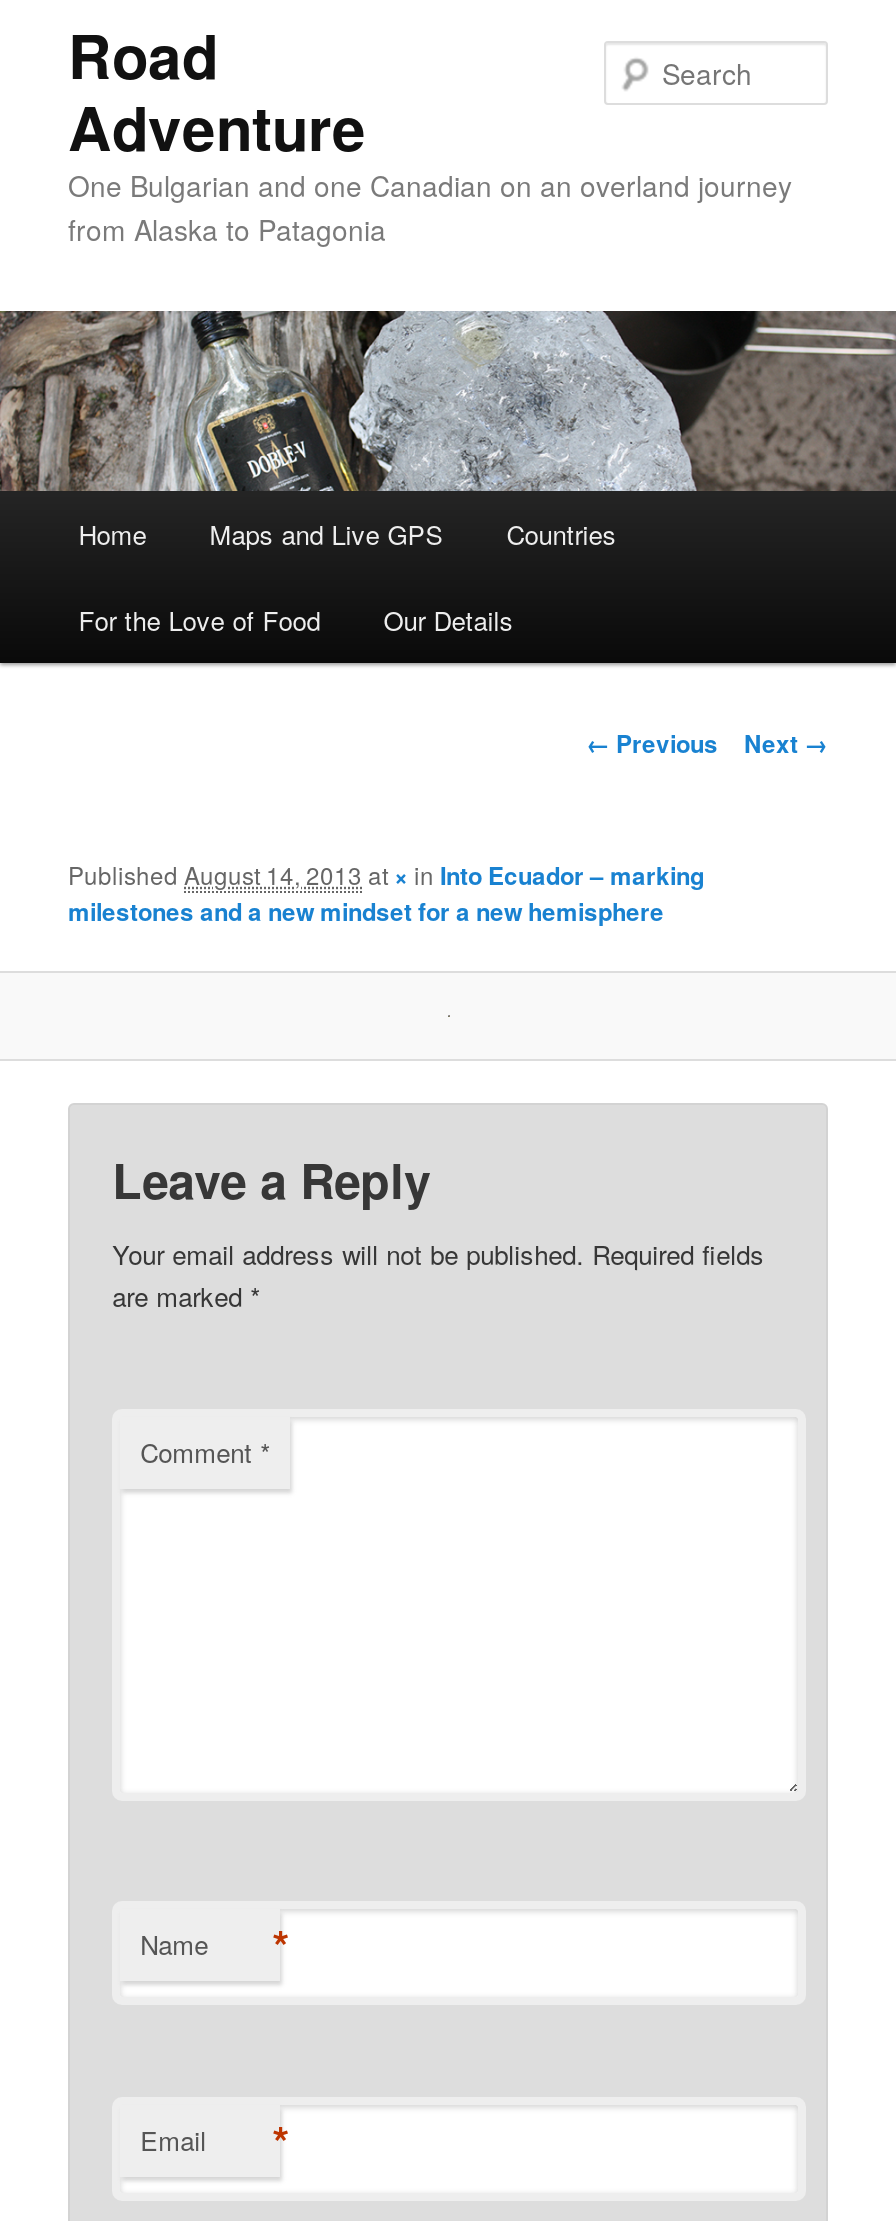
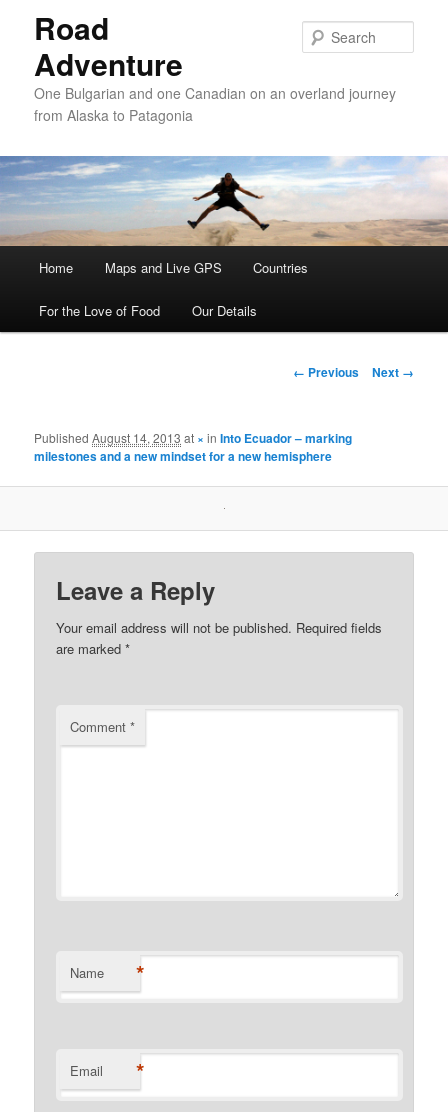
[6,309,890,491] [image] -> [3,155,445,247] [image]

